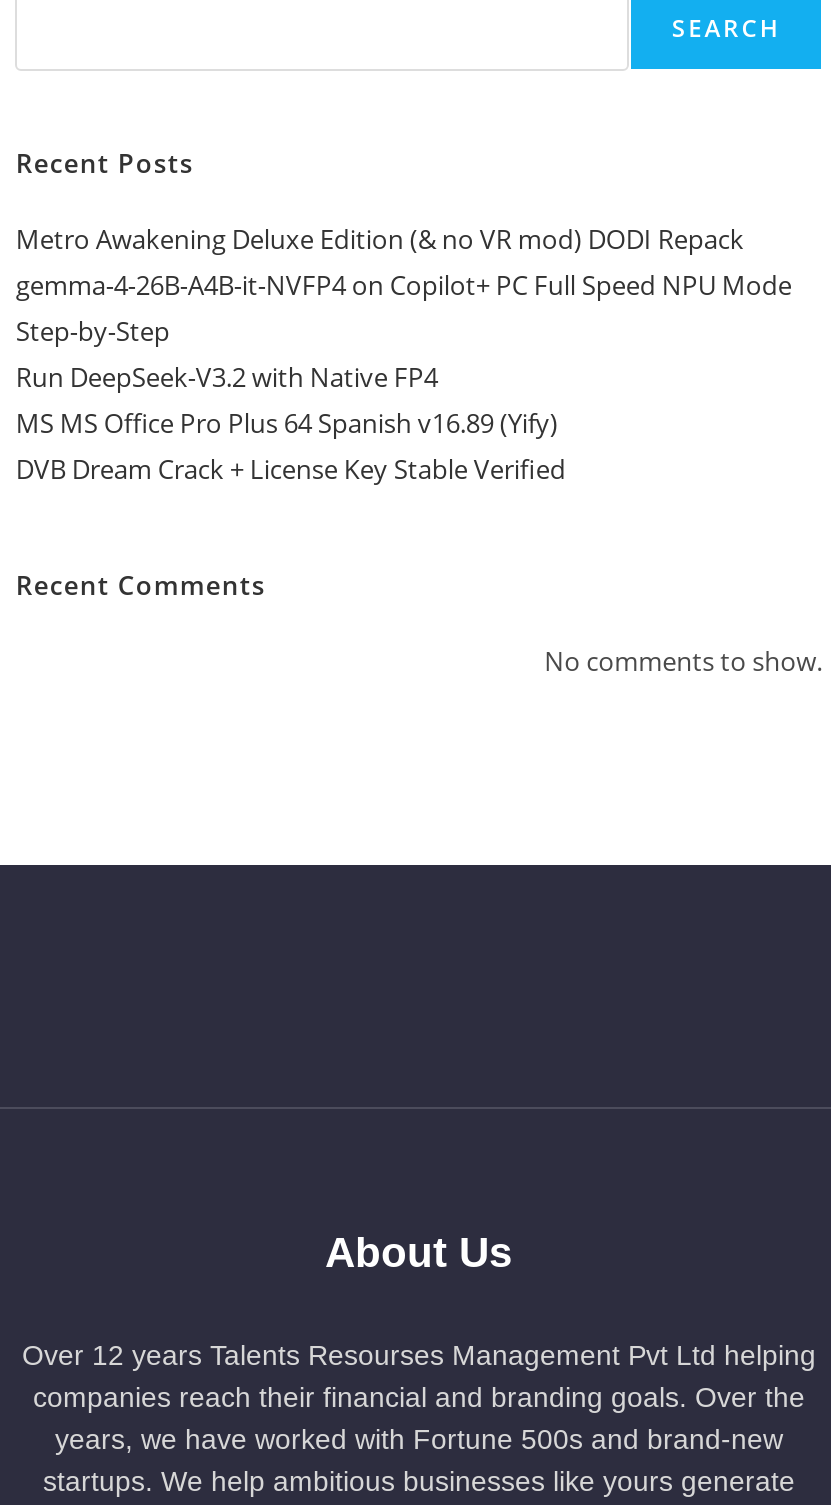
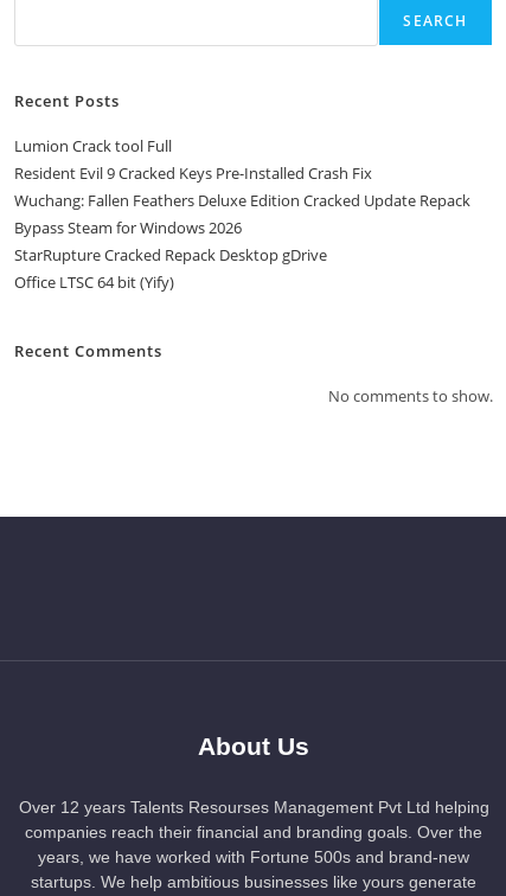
[16,221,792,487] Metro Awakening Deluxe Edition (& no VR mod) DODI Repack | gemma-4-26B-A4B-it-NVFP4 on Copilot+ PC Full Speed NPU Mode | Step-by-Step | Run DeepSeek-V3.2 with Native FP4 | MS MS Office Pro Plus 64 Spanish v16.89 (Yify) | DVB Dream Crack + License Key Stable Verified -> [15,135,471,293] Lumion Crack tool Full | Resident Evil 9 Cracked Keys Pre-Installed Crash Fix | Wuchang: Fallen Feathers Deluxe Edition Cracked Update Repack | Bypass Steam for Windows 2026 | StarRupture Cracked Repack Desktop gDrive | Office LTSC 64 bit (Yify)

